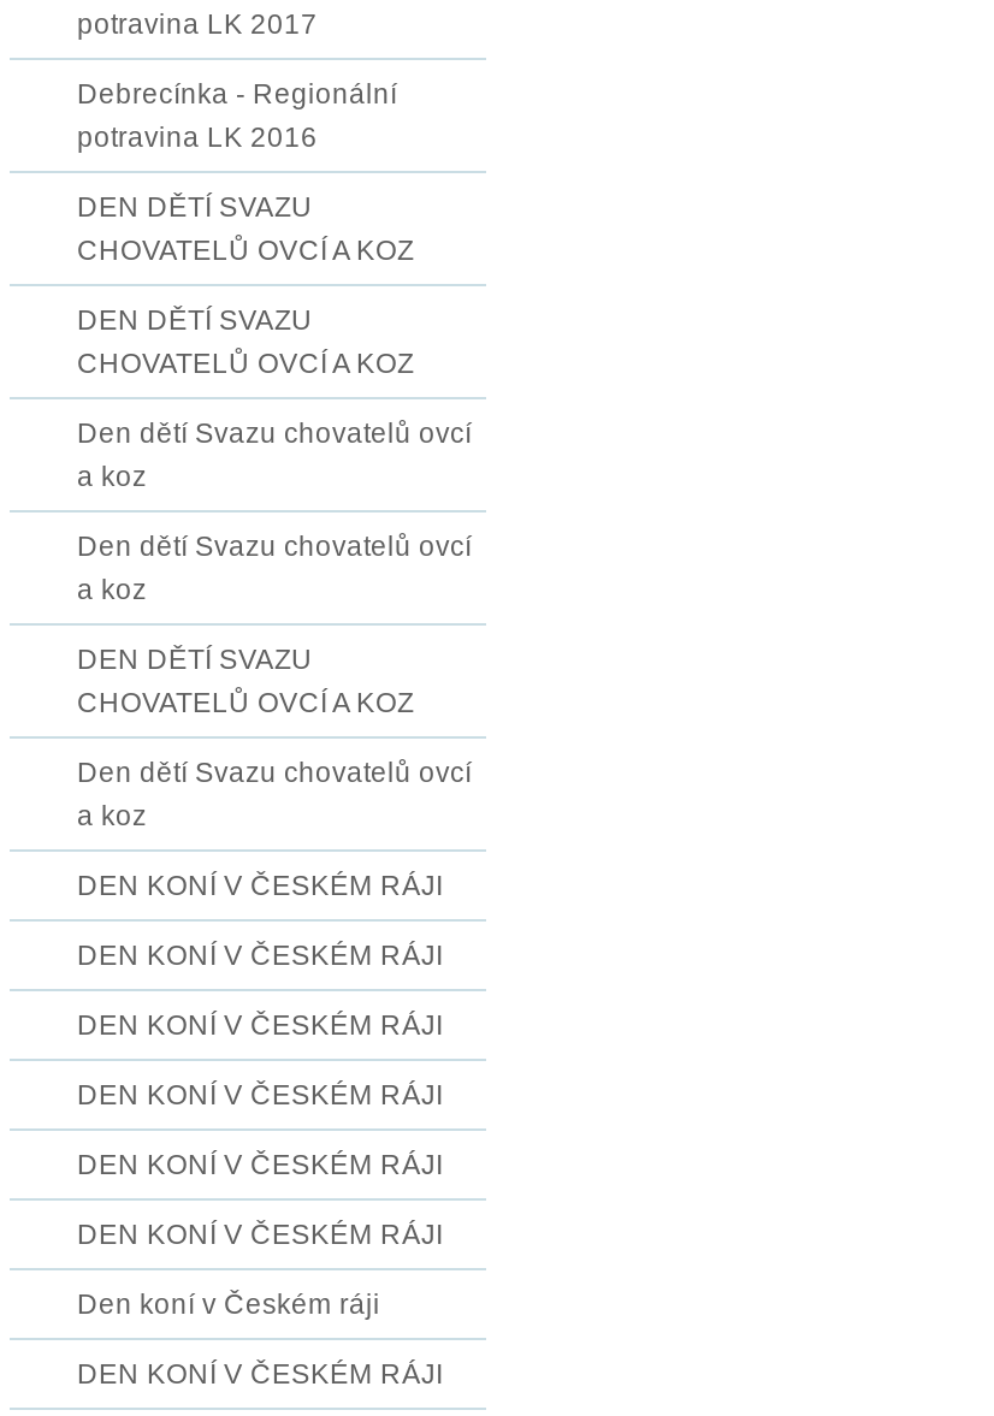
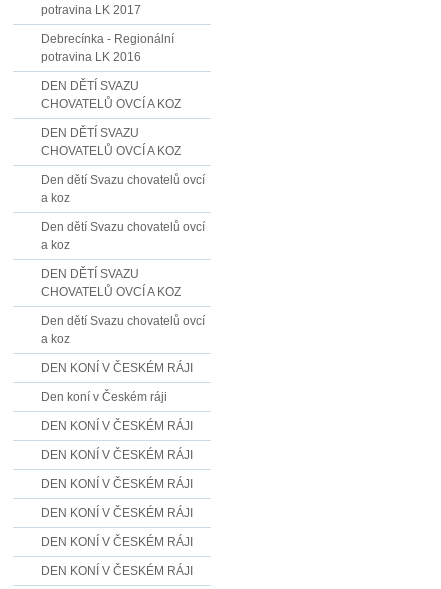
moved [77,941,443,1249] -> [41,420,193,548]: DEN KONÍ V ČESKÉM RÁJI | DEN KONÍ V ČESKÉM RÁJI | DEN KONÍ V ČESKÉM RÁJI | DEN KONÍ V ČESKÉM RÁJI | DEN KONÍ V ČESKÉM RÁJI
moved [77,1290,380,1319] -> [41,391,167,403]: Den koní v Českém ráji

